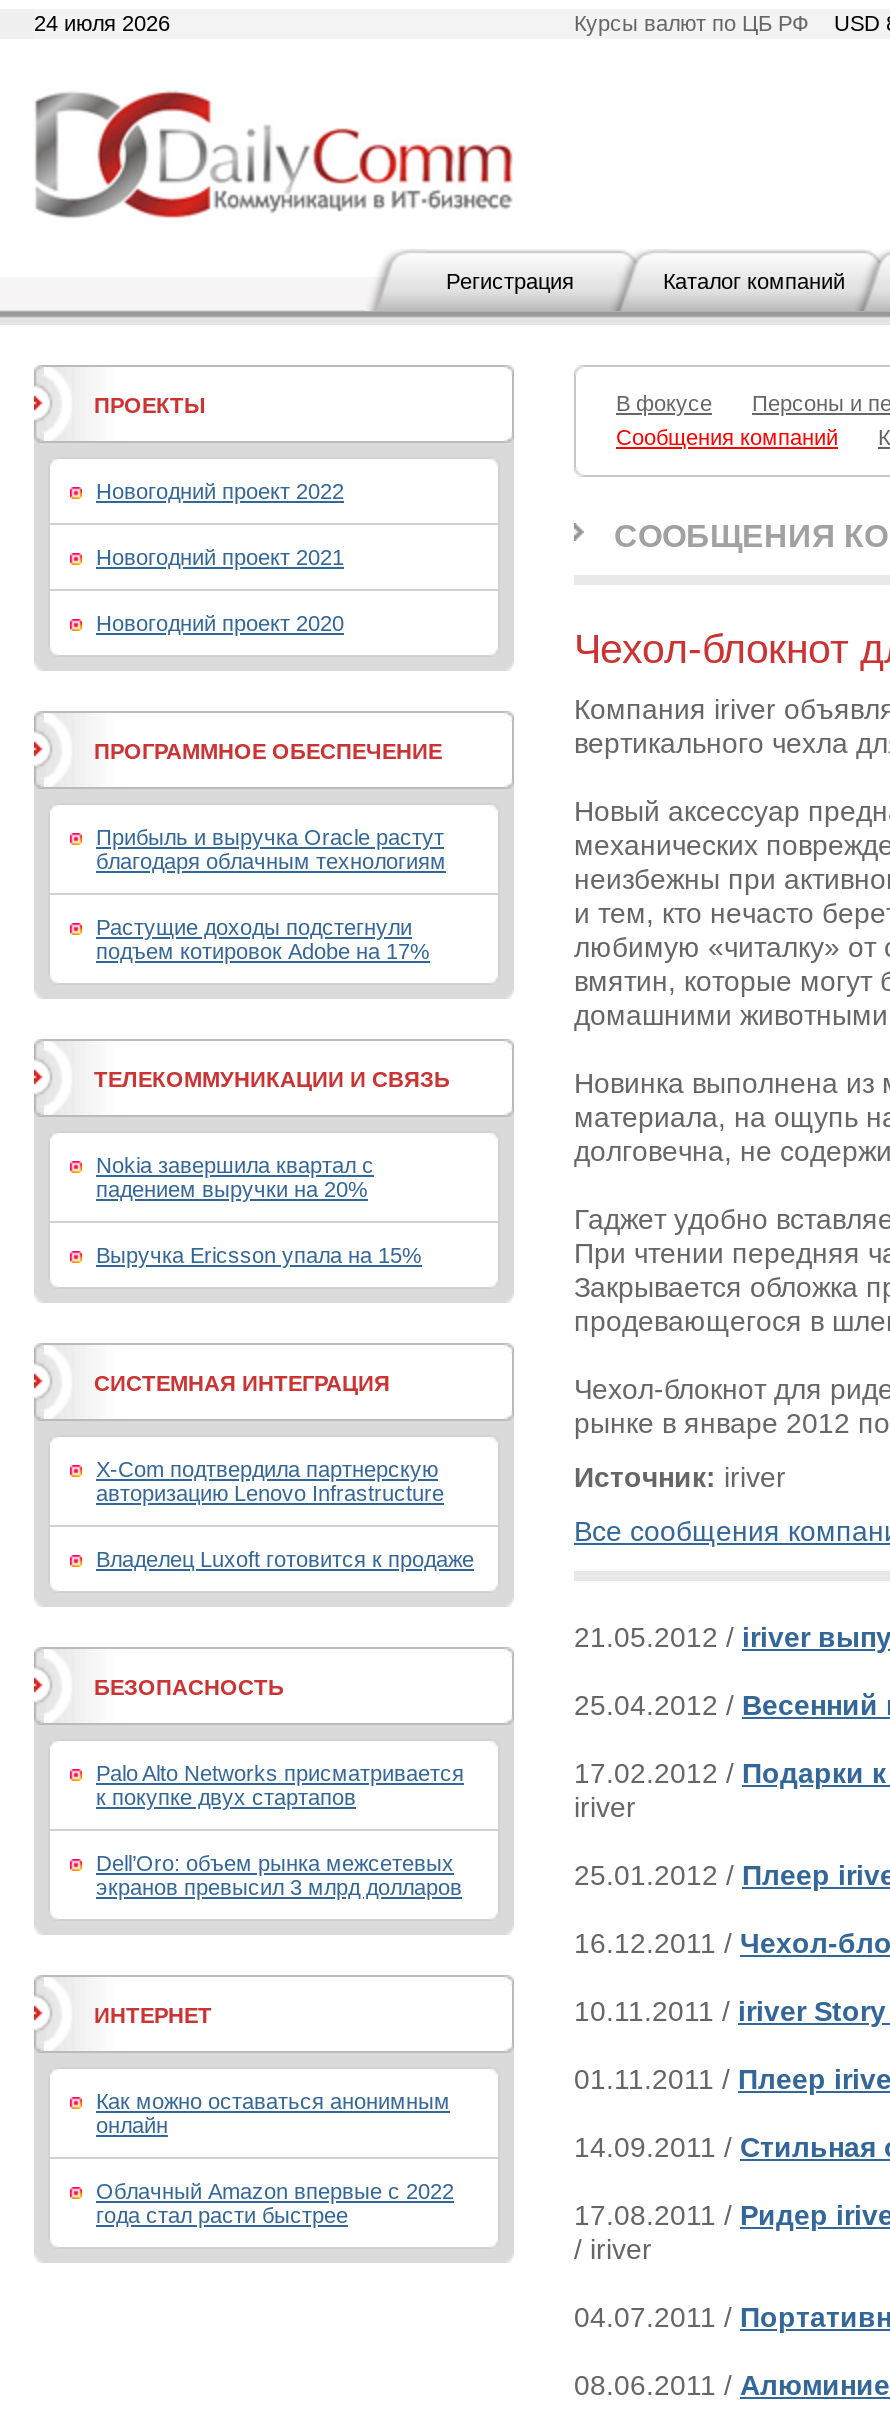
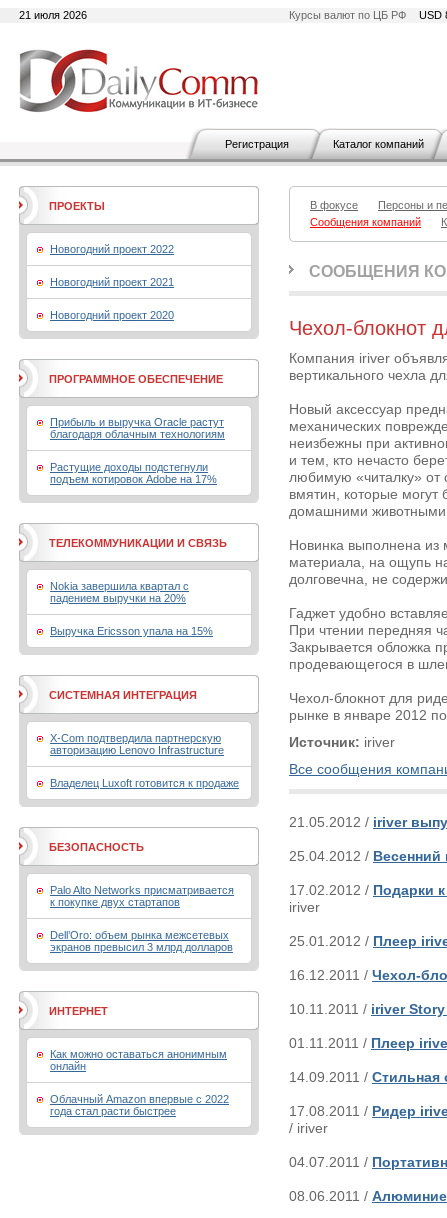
[34,11,170,35] 24 июля 2026 -> [19,9,87,21] 21 июля 2026

